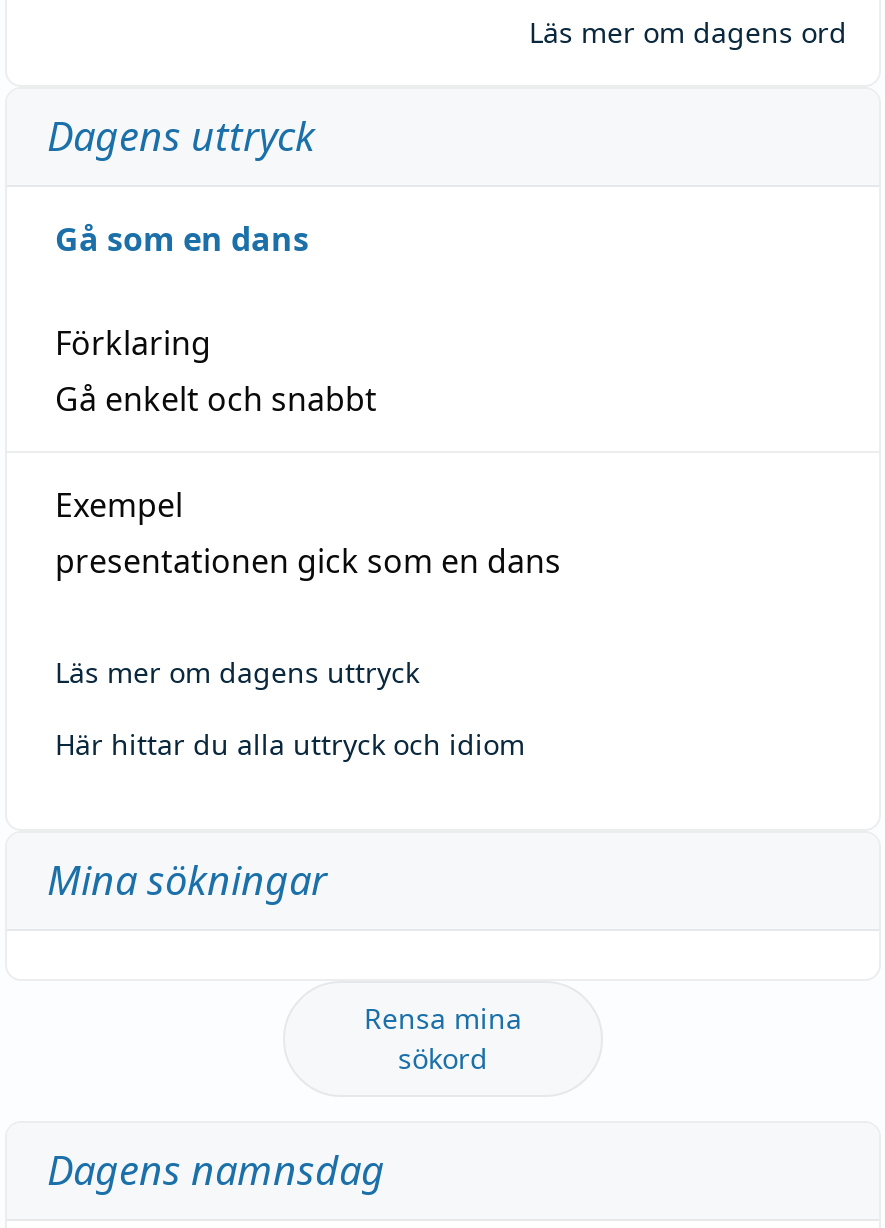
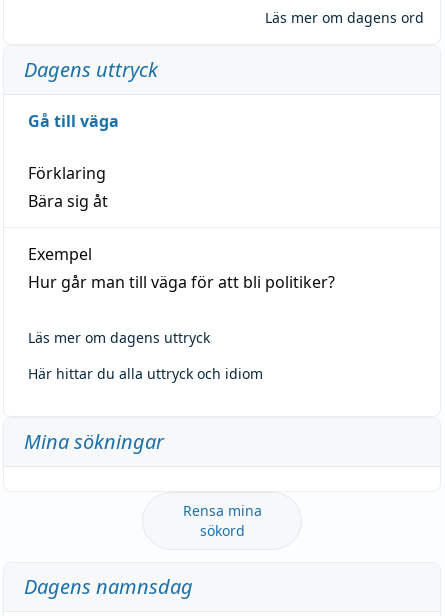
[55,216,309,260] Gå som en dans -> [28,110,119,132] Gå till väga
[55,376,377,420] Gå enkelt och snabbt -> [28,190,108,212] Bära sig åt
[55,538,561,582] presentationen gick som en dans -> [28,271,335,293] Hur går man till väga för att bli politiker?

